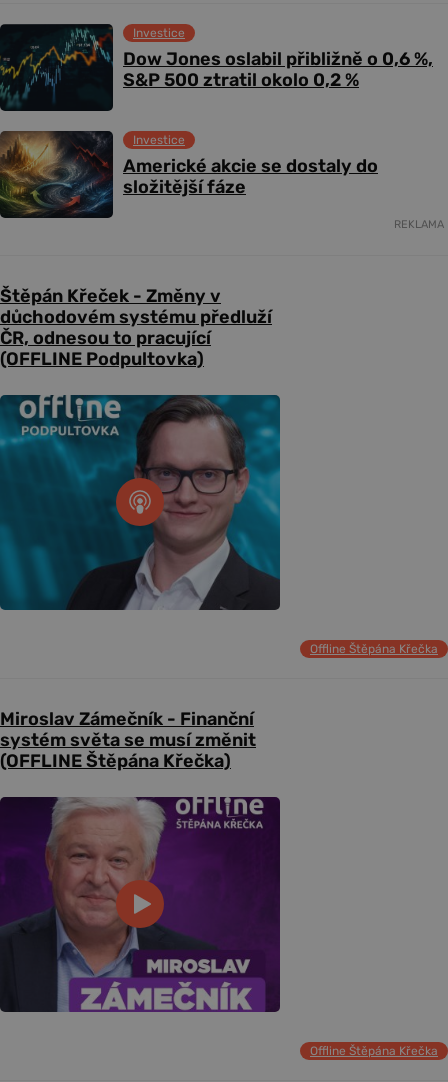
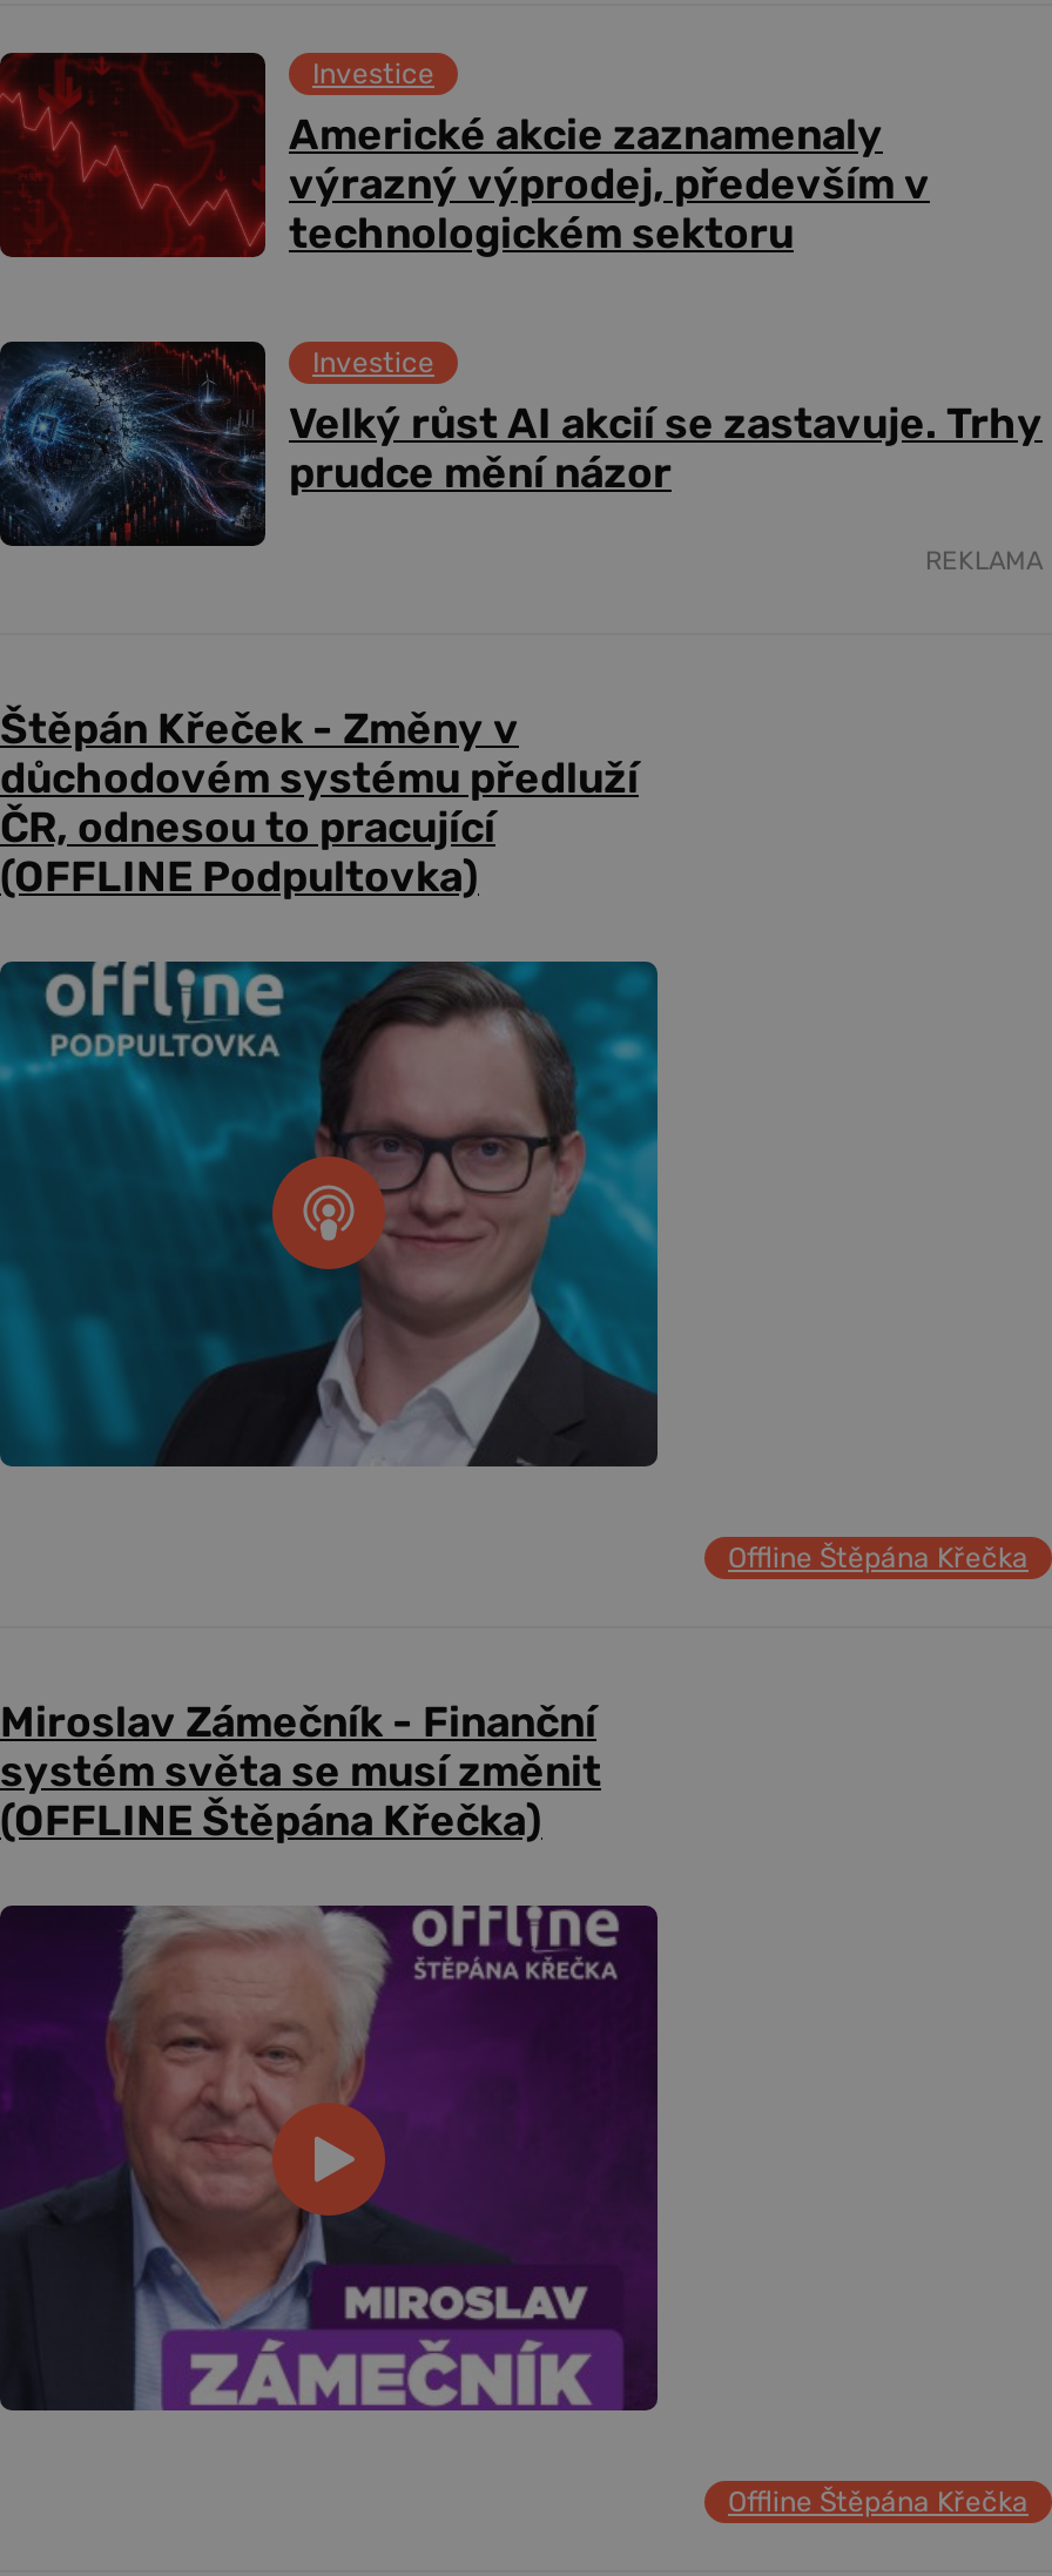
[3,24,433,112] [image] | Dow Jones oslabil přibližně o 0,6 %, | S&P 500 ztratil okolo 0,2 % -> [7,53,930,259] [image] | Americké akcie zaznamenaly | výrazný výprodej, především v | technologickém sektoru
[3,130,378,217] [image] | Americké akcie se dostaly do | složitější fáze -> [7,339,1043,546] [image] | Velký růst AI akcií se zastavuje. Trhy | prudce mění názor

